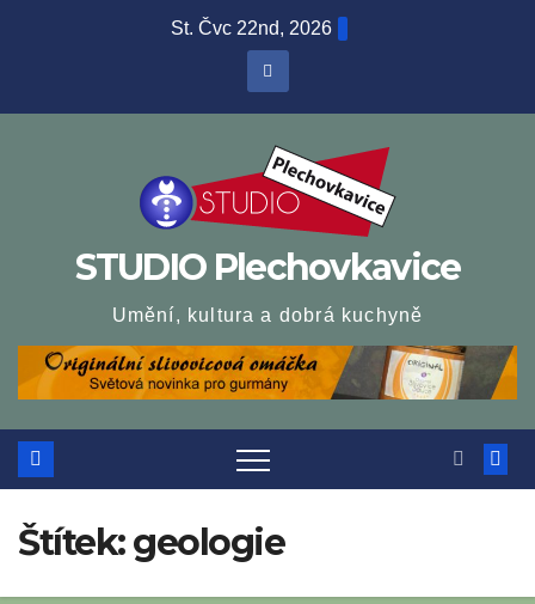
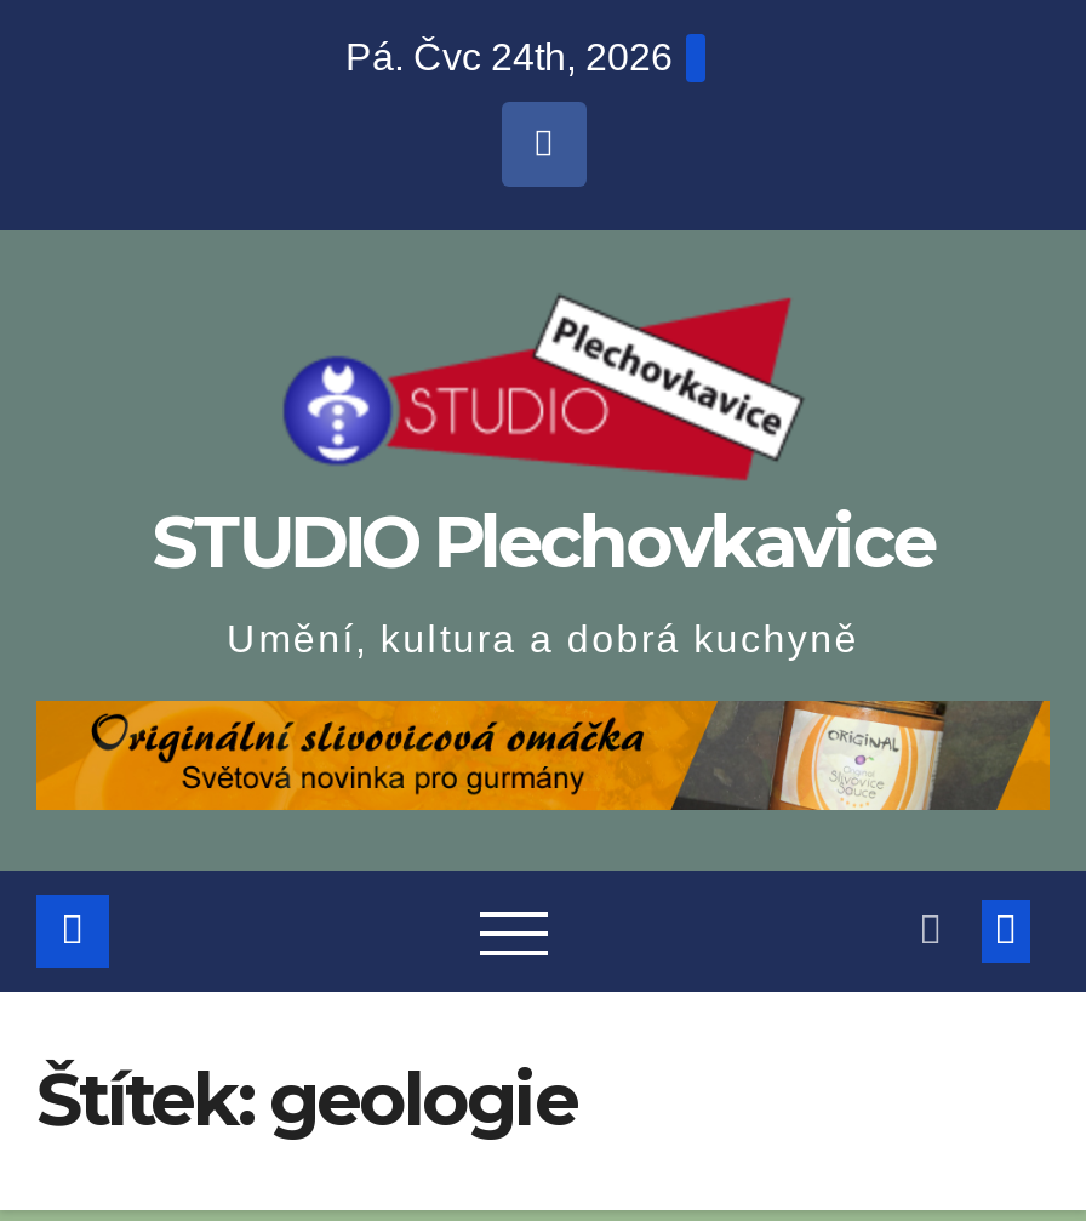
[170,18,331,38] St. Čvc 22nd, 2026 -> [345,36,673,78] Pá. Čvc 24th, 2026

